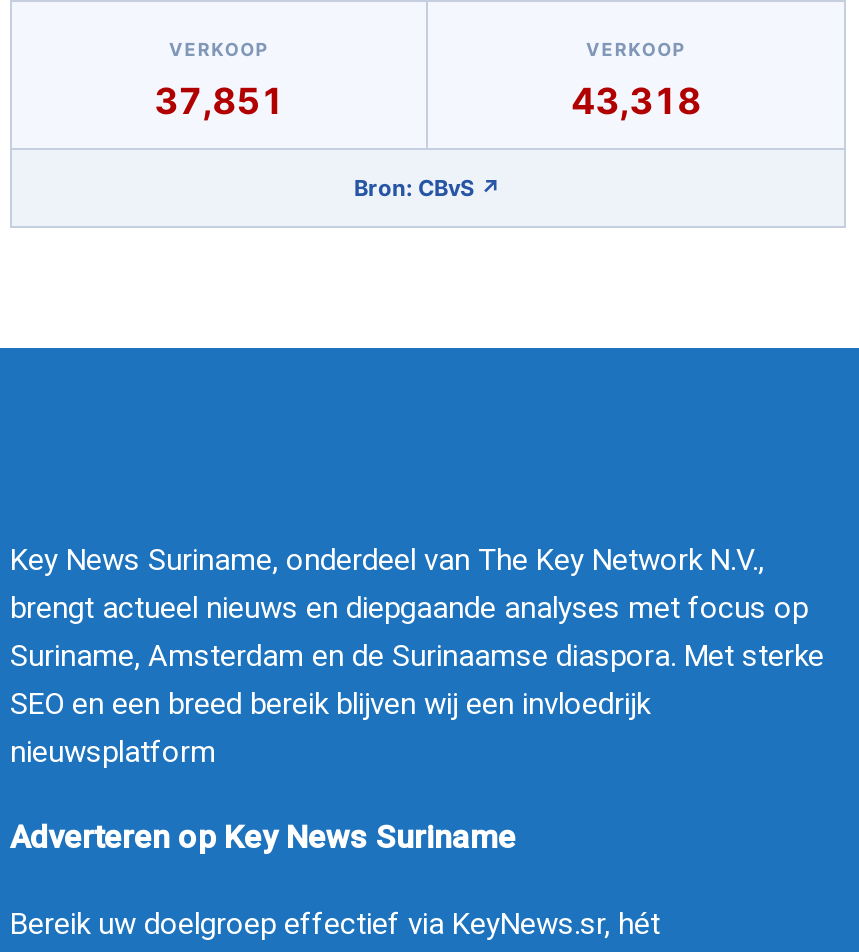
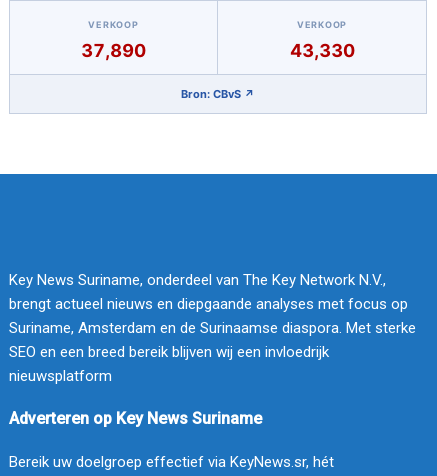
[154,81,284,123] 37,851 -> [81,40,146,61] 37,890
[571,81,701,123] 43,318 -> [289,40,354,61] 43,330

